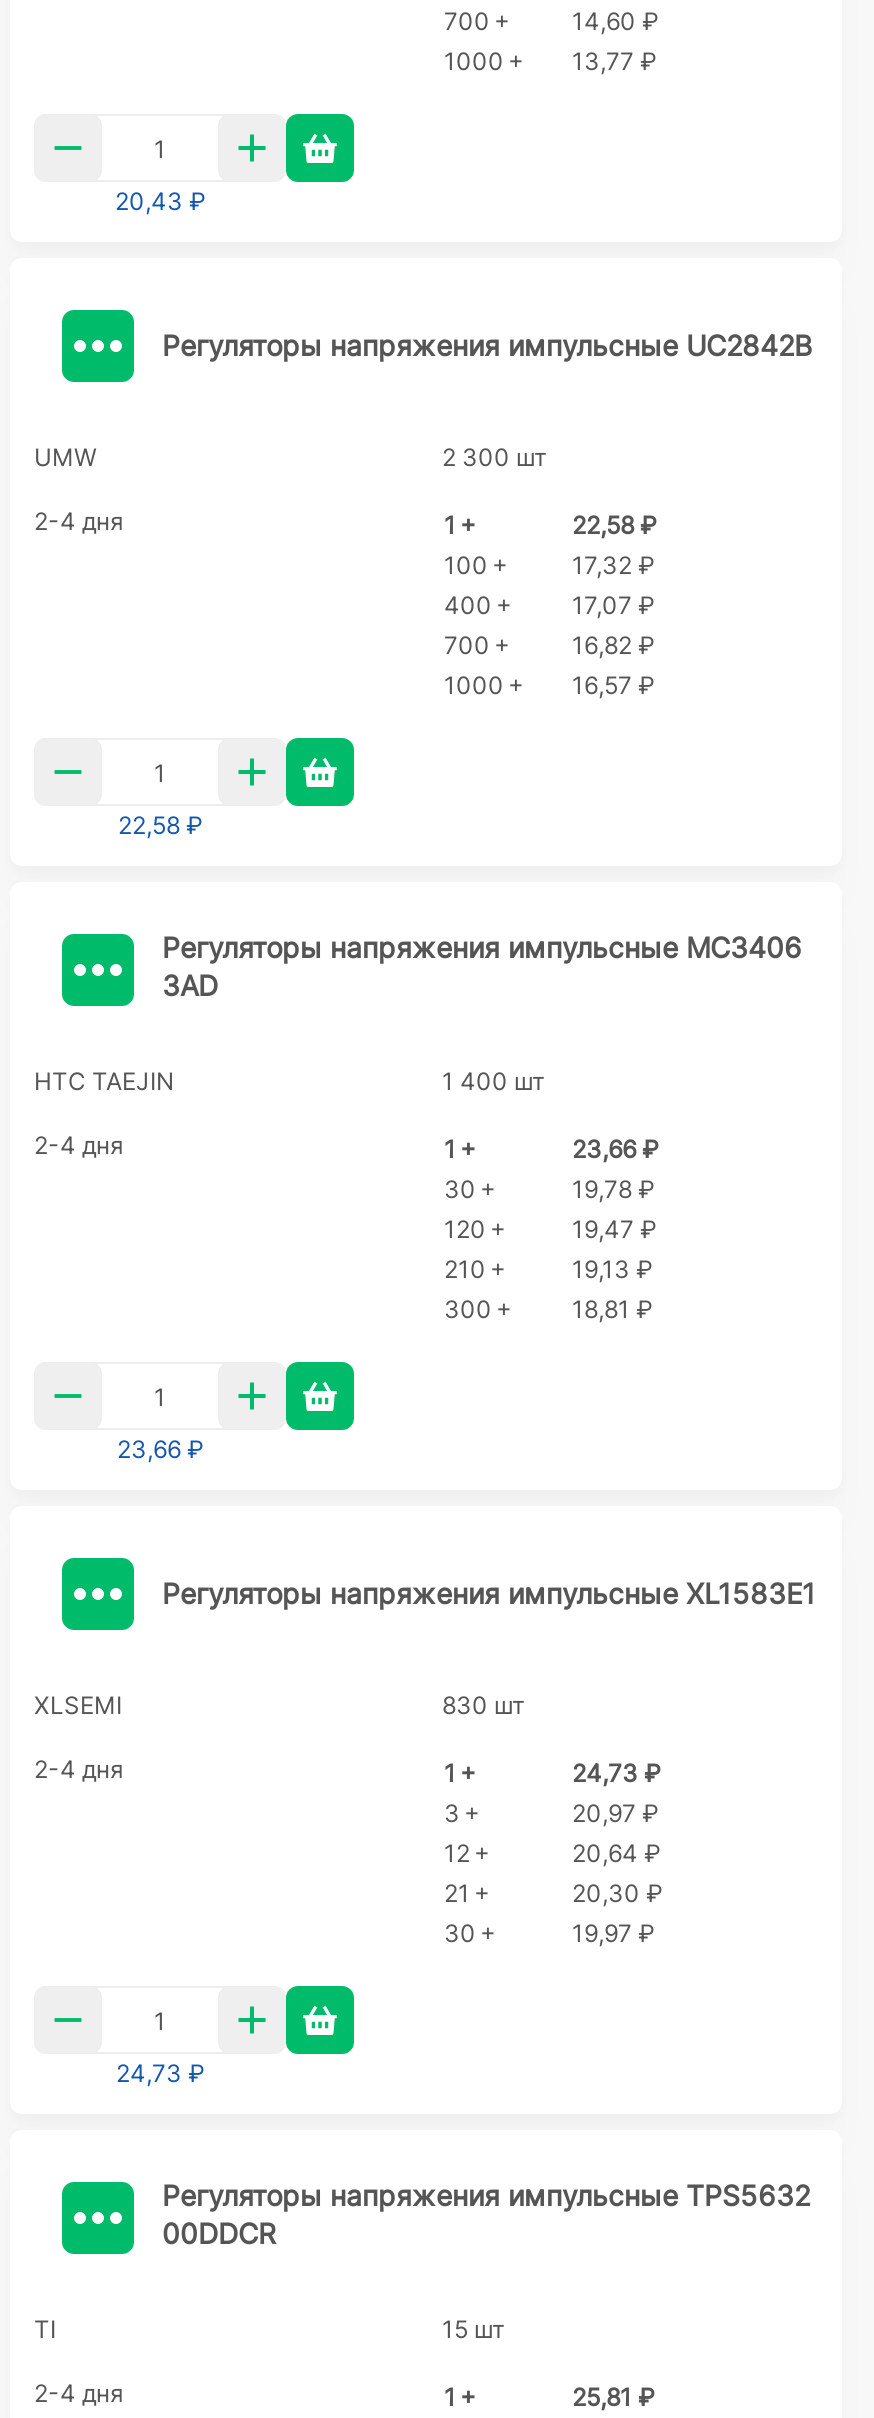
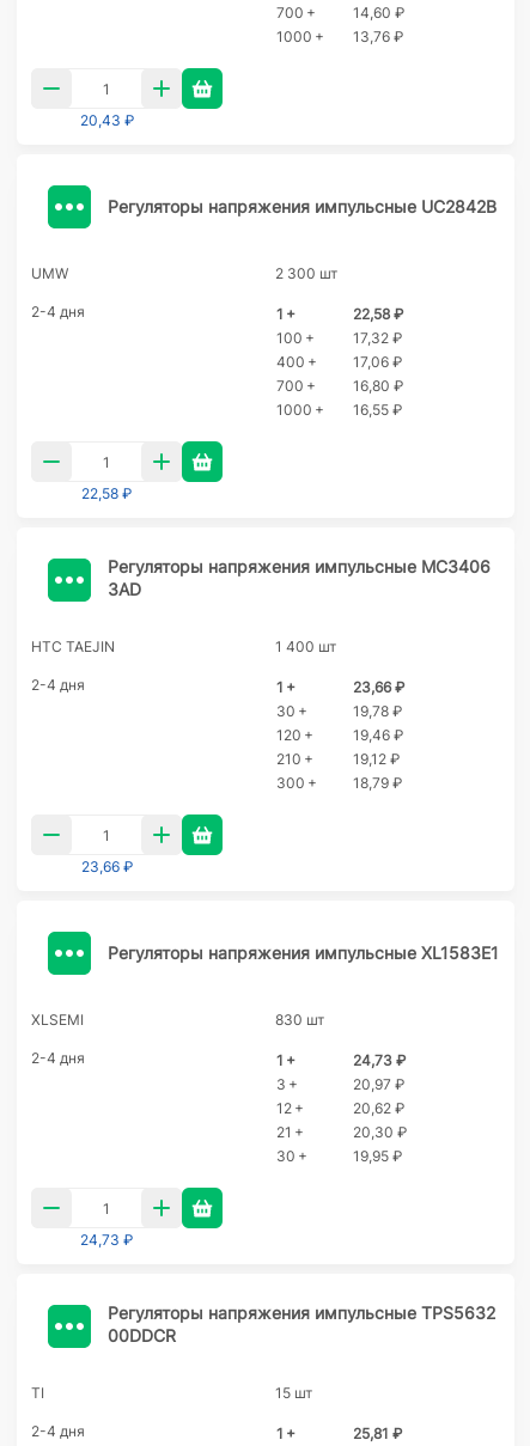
[444,46,656,76] 1000 + 13,77 ₽ -> [276,28,403,45] 1000 + 13,76 ₽
[444,590,654,620] 400 + 17,07 ₽ -> [276,353,402,371] 400 + 17,06 ₽
[572,630,654,660] 16,82 ₽ -> [353,377,403,395] 16,80 ₽
[444,670,654,700] 1000 + 16,57 ₽ -> [276,401,402,419] 1000 + 16,55 ₽
[572,1214,656,1244] 19,47 ₽ -> [353,726,403,744] 19,46 ₽
[572,1254,652,1284] 19,13 ₽ -> [353,750,400,768] 19,12 ₽
[444,1294,652,1324] 300 + 18,81 ₽ -> [276,774,402,792] 300 + 18,79 ₽
[572,1838,660,1868] 20,64 ₽ -> [353,1099,404,1117] 20,62 ₽
[572,1918,654,1948] 19,97 ₽ -> [353,1147,402,1165] 19,95 ₽

